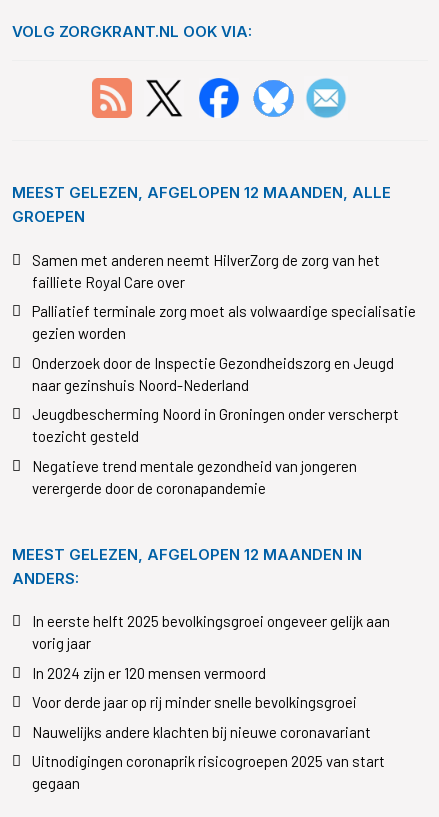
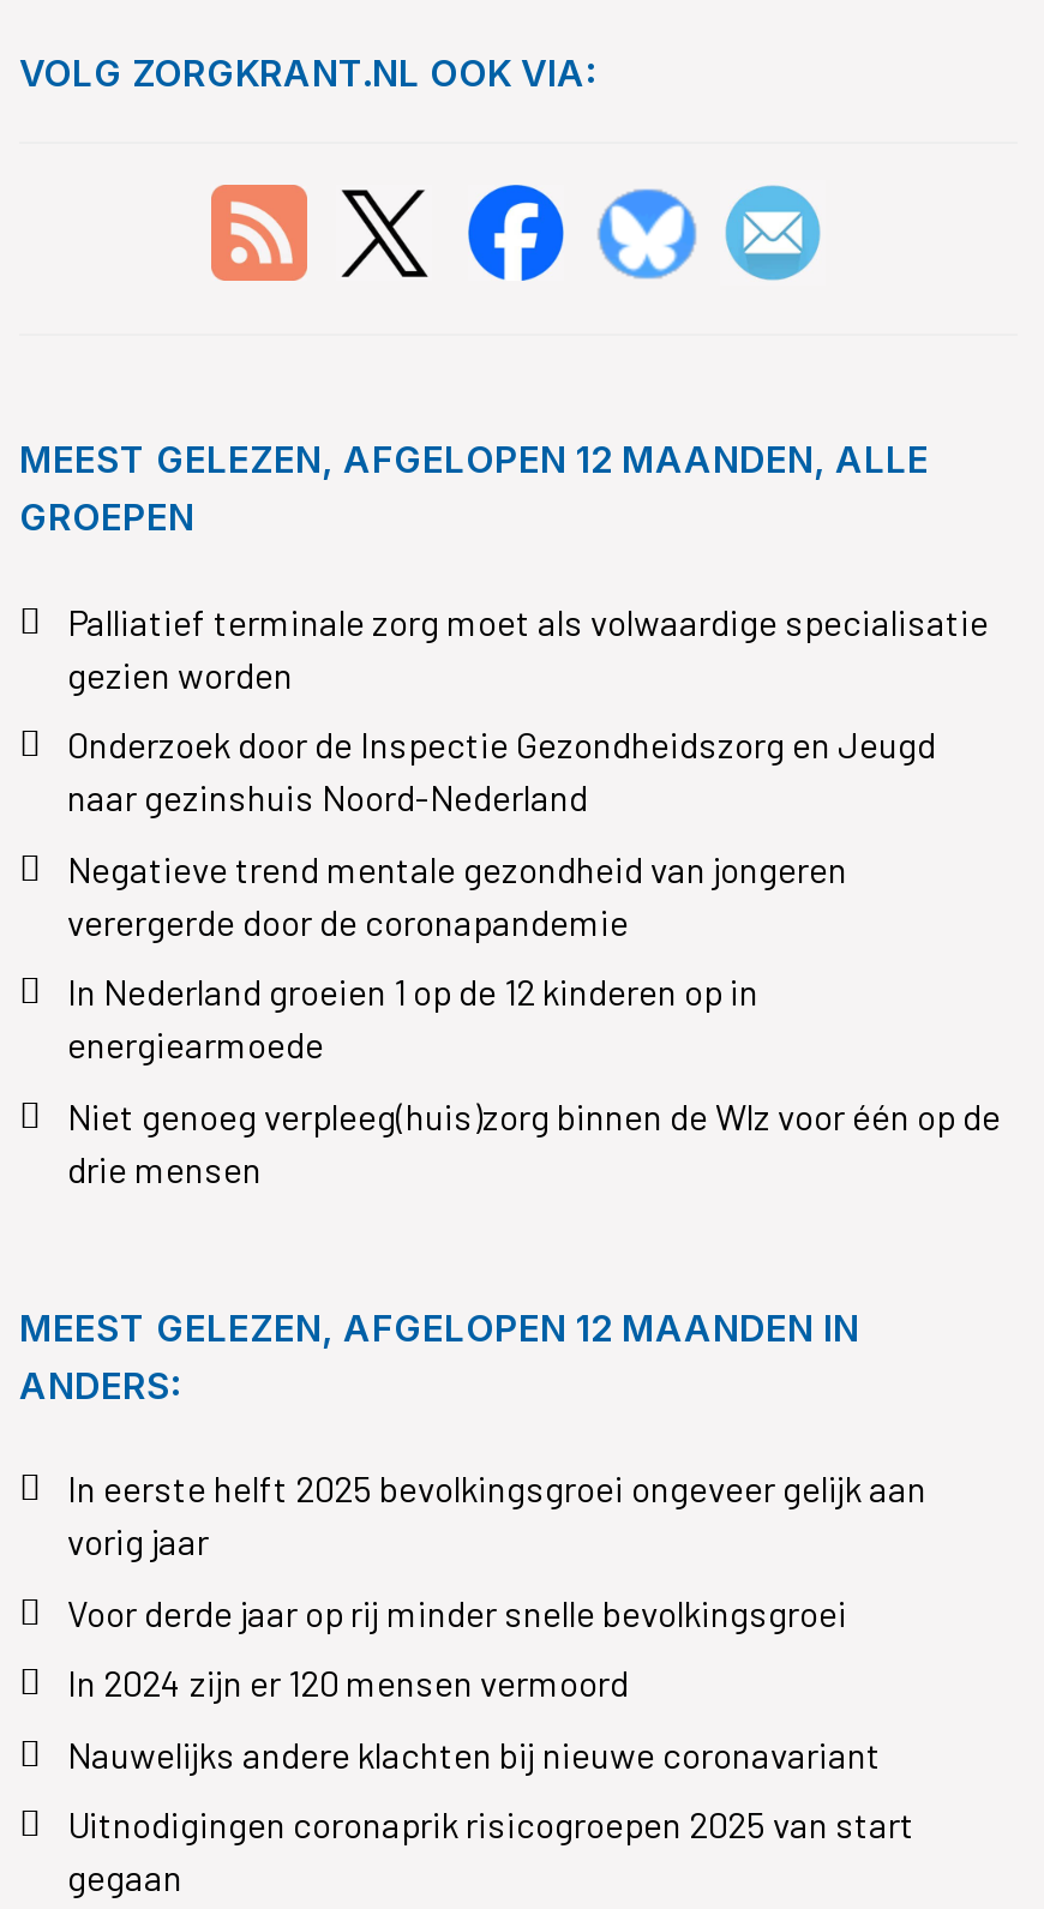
[32,251,380,291] Samen met anderen neemt HilverZorg de zorg van het | failliete Royal Care over -> none
moved [32,302,416,394] -> [67,599,989,819]: Palliatief terminale zorg moet als volwaardige specialisatie | gezien worden | Onderzoek door de Inspectie Gezondheidszorg en Jeugd | naar gezinshuis Noord-Nederland
[32,405,399,445] Jeugdbescherming Noord in Groningen onder verscherpt | toezicht gesteld -> none
moved [32,457,357,497] -> [67,847,847,943]: Negatieve trend mentale gezondheid van jongeren | verergerde door de coronapandemie
none -> [67,970,1001,1190] In Nederland groeien 1 op de 12 kinderen op in | energiearmoede | Niet genoeg verpleeg(huis)zorg binnen de Wlz voor één op de | drie mensen
moved [32,664,266,682] -> [67,1661,629,1704]: In 2024 zijn er 120 mensen vermoord
moved [32,693,357,711] -> [67,1591,847,1634]: Voor derde jaar op rij minder snelle bevolkingsgroei

